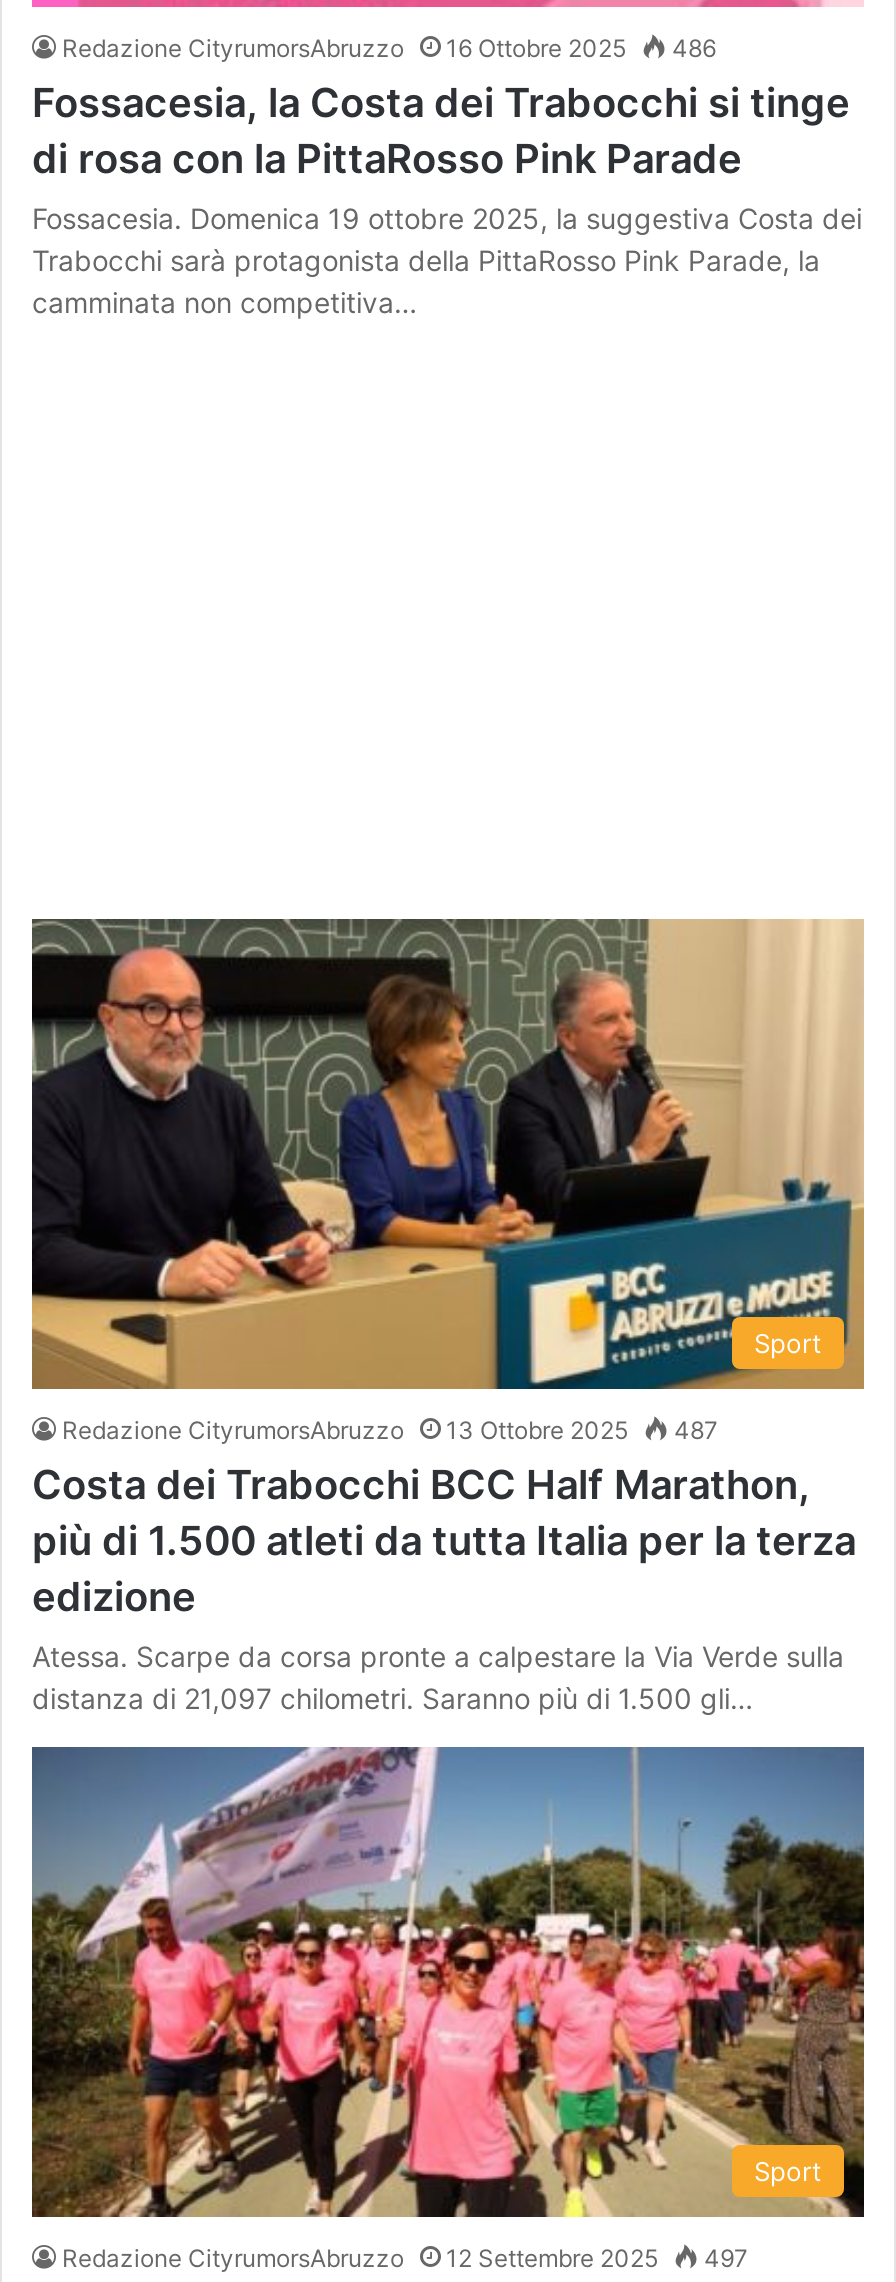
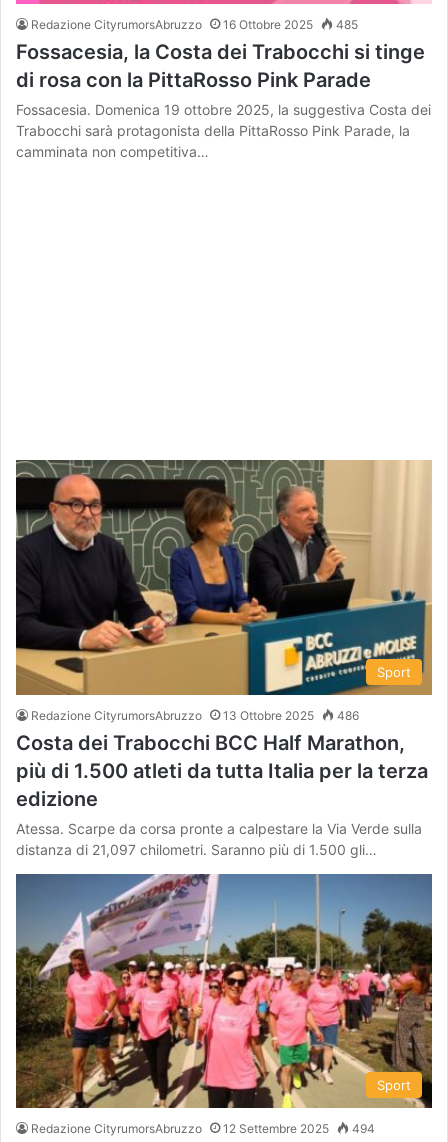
[62,34,716,64] Redazione CityrumorsAbruzzo 16 Ottobre 2025 486 -> [31,17,358,32] Redazione CityrumorsAbruzzo 16 Ottobre 2025 485
[62,1415,718,1445] Redazione CityrumorsAbruzzo 13 Ottobre 2025 487 -> [31,708,359,723] Redazione CityrumorsAbruzzo 13 Ottobre 2025 486
[62,2243,748,2273] Redazione CityrumorsAbruzzo 12 Settembre 2025 497 -> [31,1121,375,1136] Redazione CityrumorsAbruzzo 12 Settembre 2025 494

